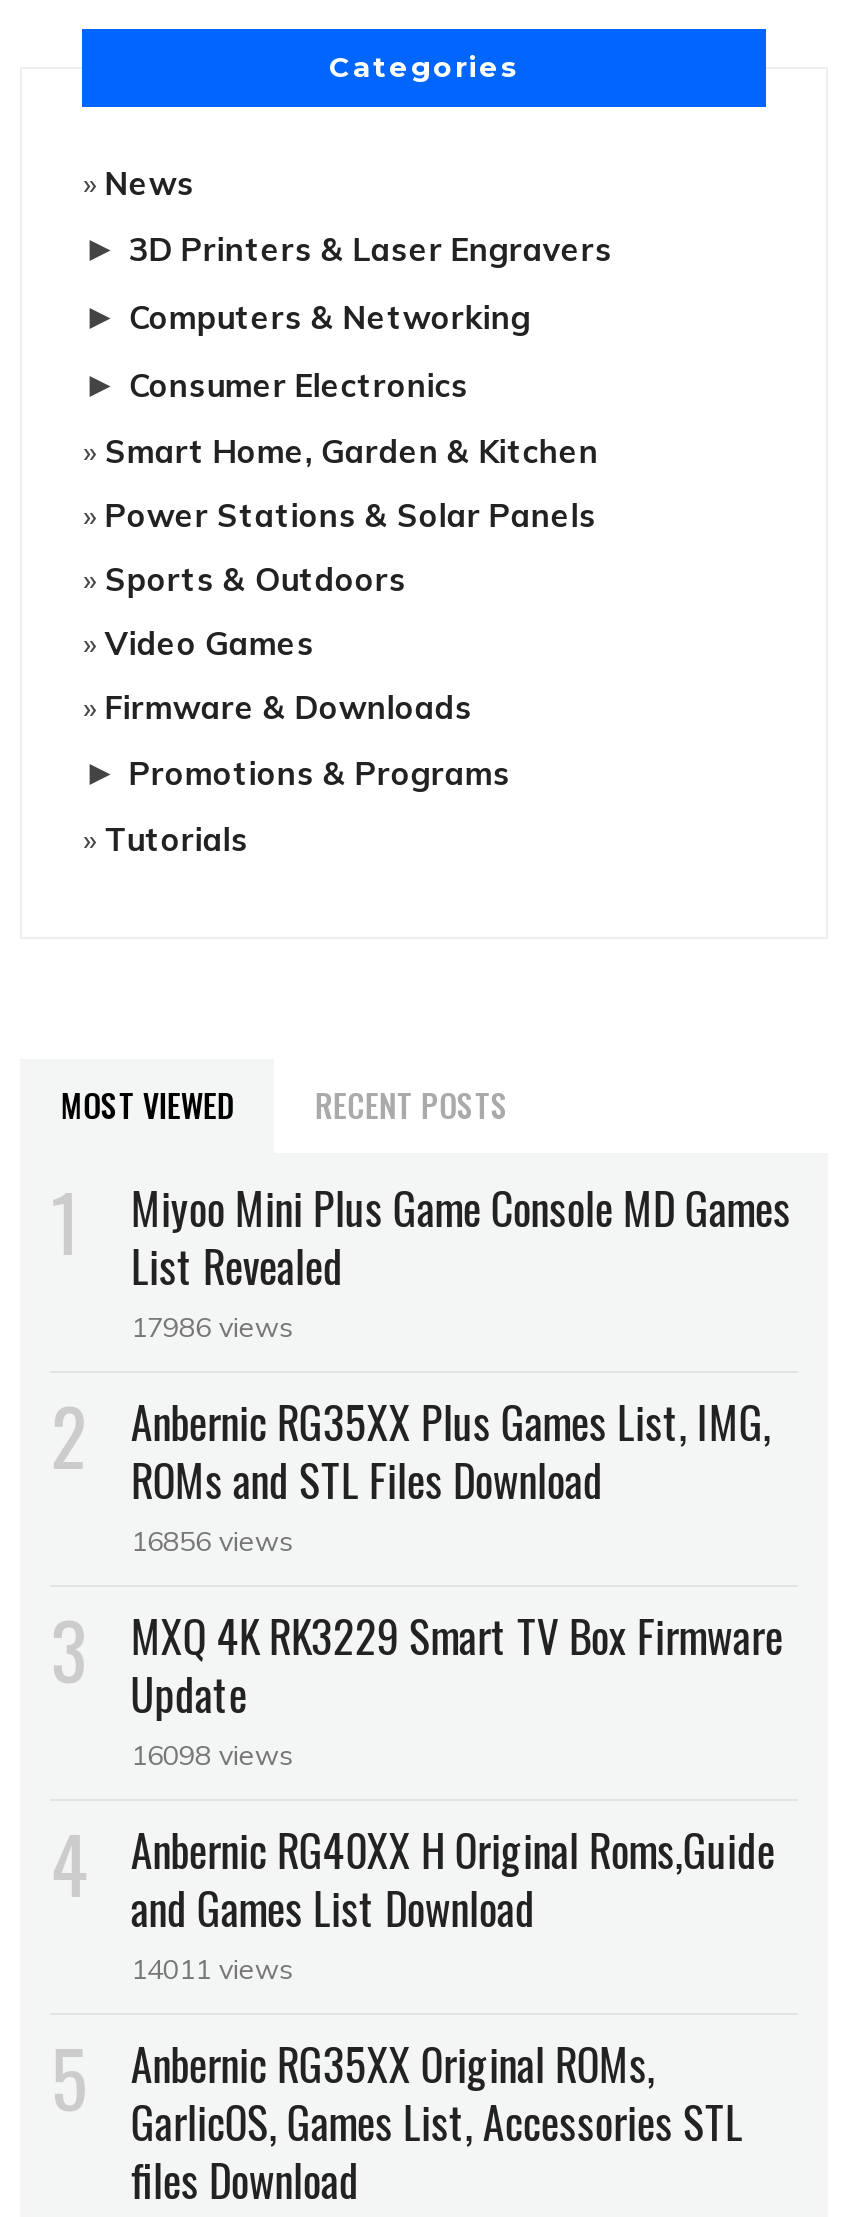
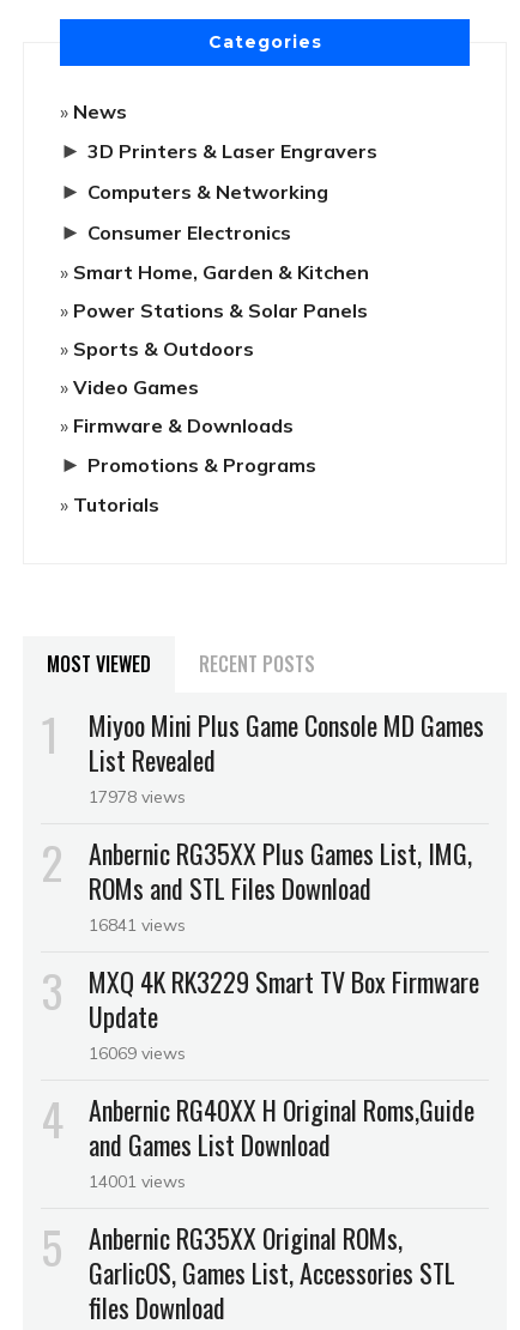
[131,1308,293,1344] 17986 views -> [89,786,186,807] 17978 views
[131,1522,293,1558] 16856 views -> [89,914,186,935] 16841 views
[131,1736,293,1772] 16098 views -> [89,1042,186,1064] 16069 views
[131,1950,293,1986] 14011 views -> [89,1170,186,1192] 14001 views

